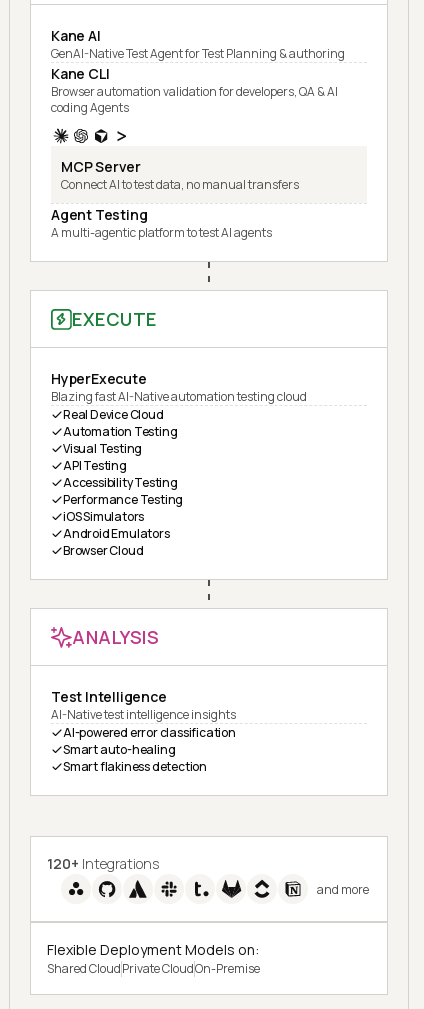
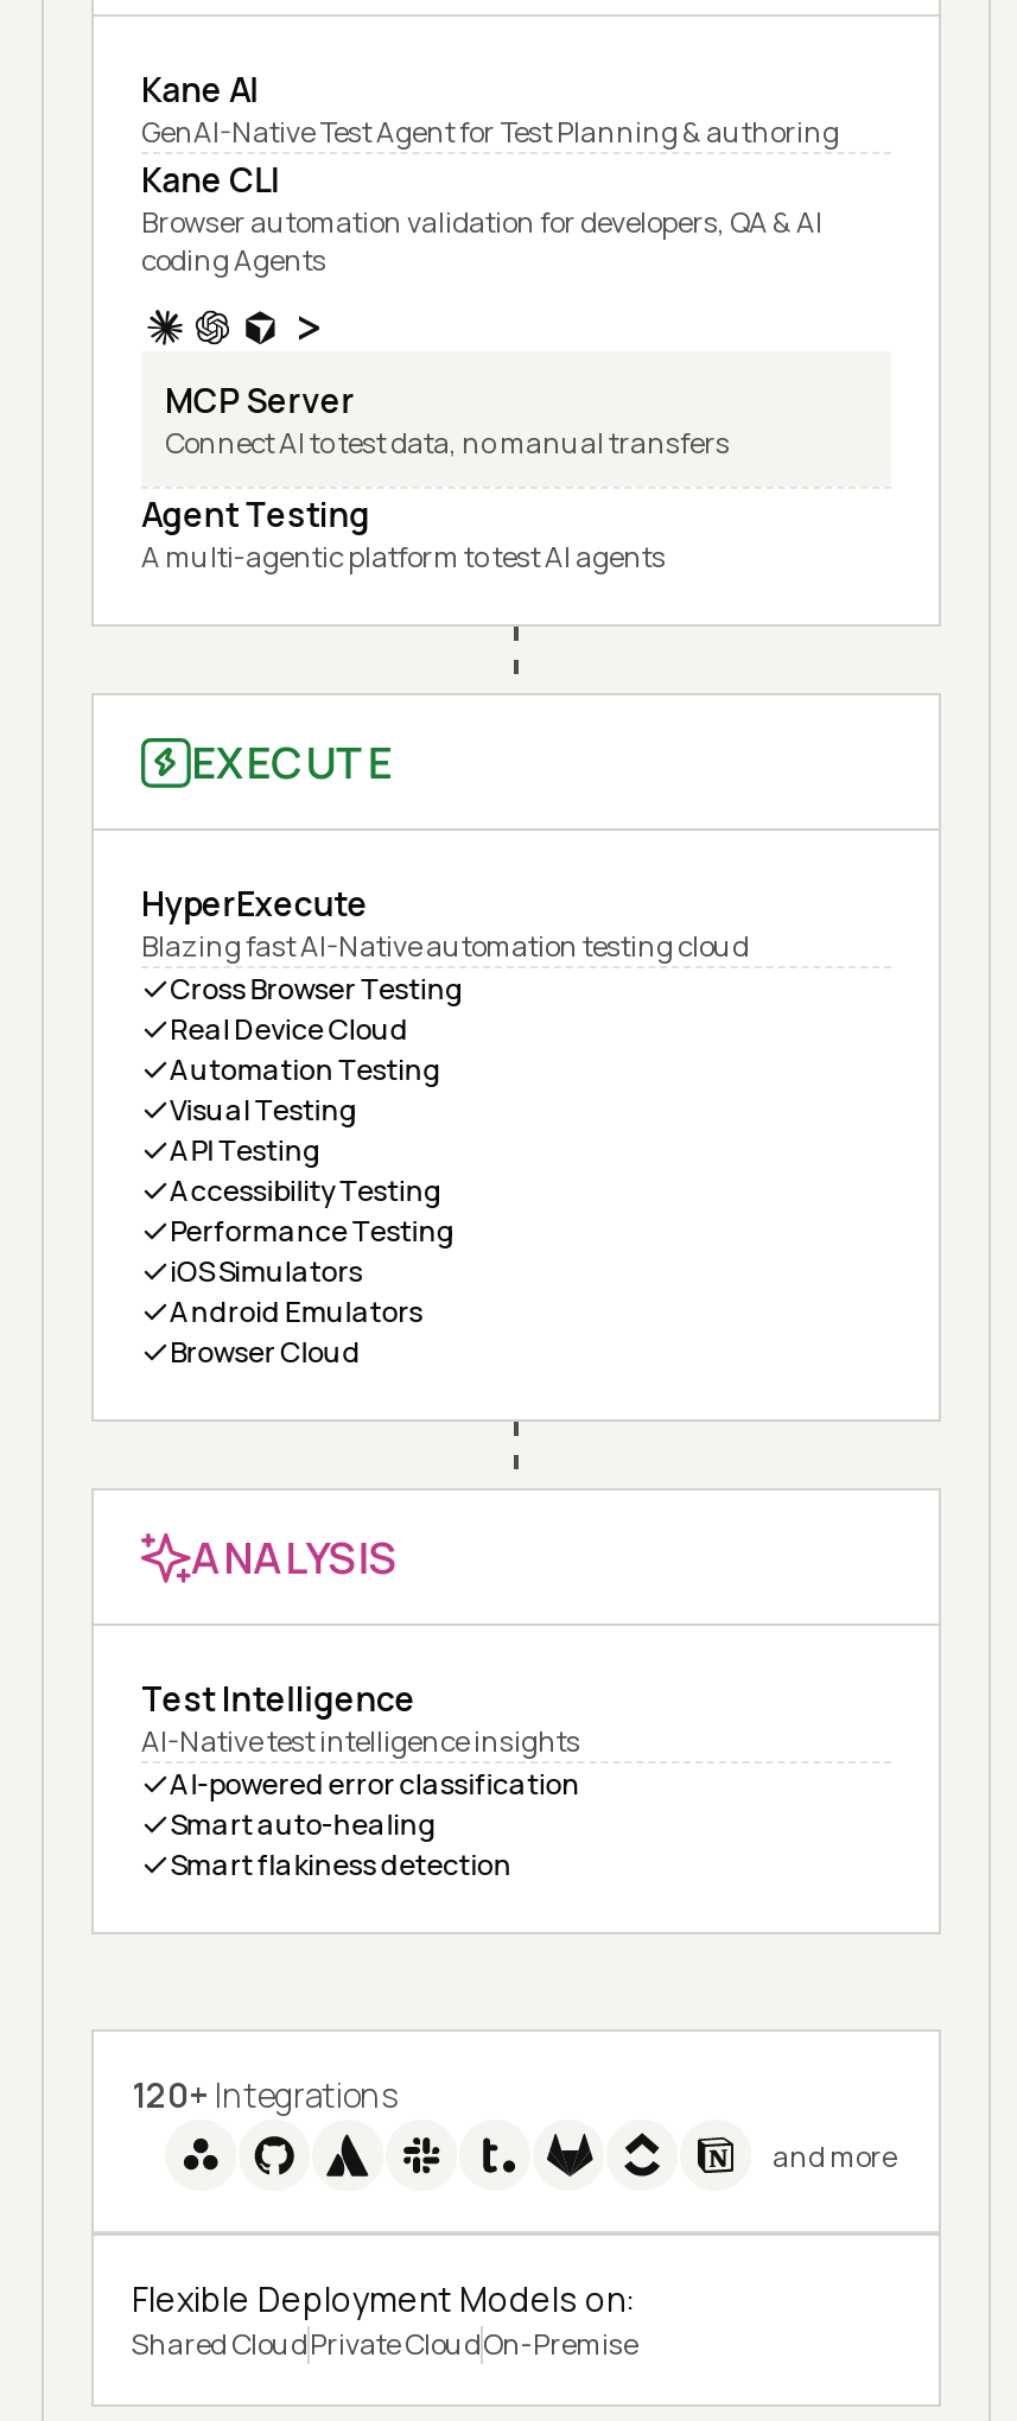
none -> [170,969,464,1009] Cross Browser Testing

